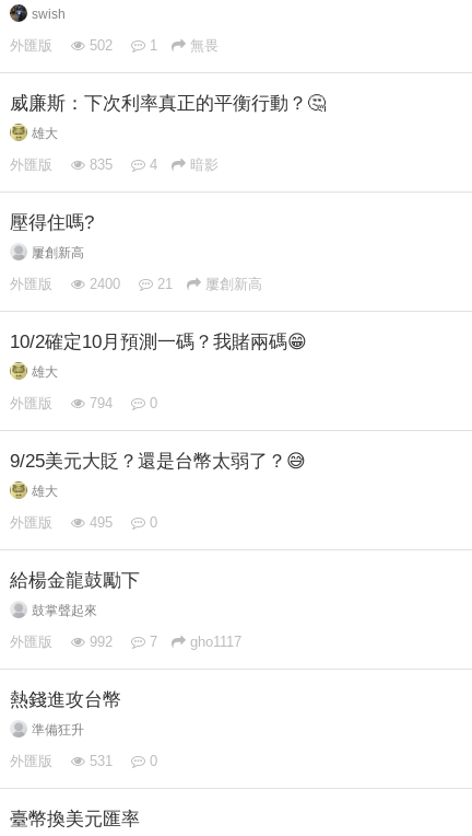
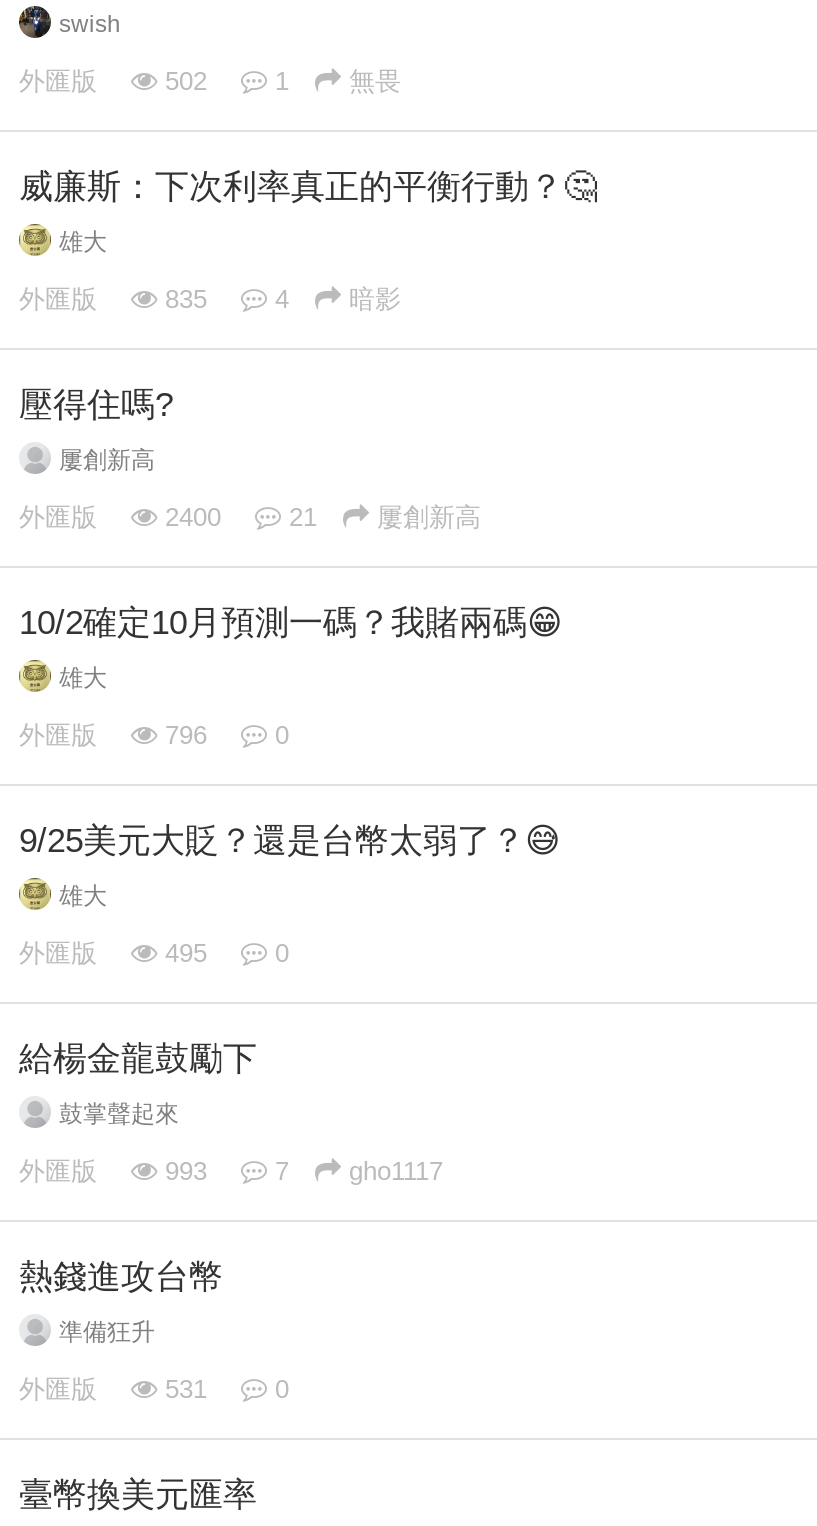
[10,395,172,411] 外匯版 794 0 -> [19,720,315,750] 外匯版 796 0
[10,634,241,650] 外匯版 992 7 gho1117 -> [19,1156,443,1186] 外匯版 993 7 gho1117

